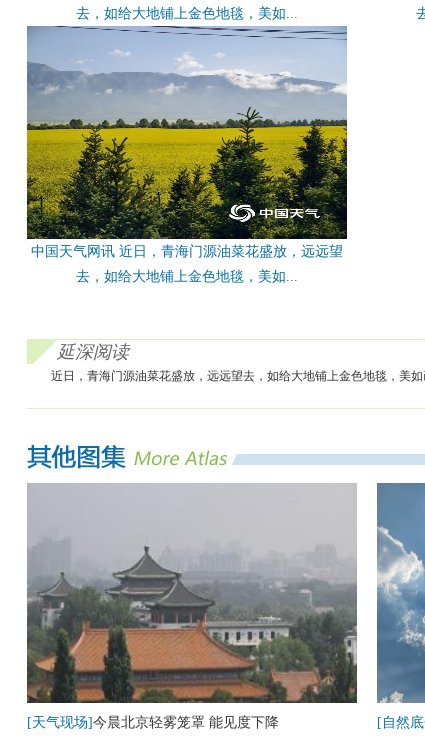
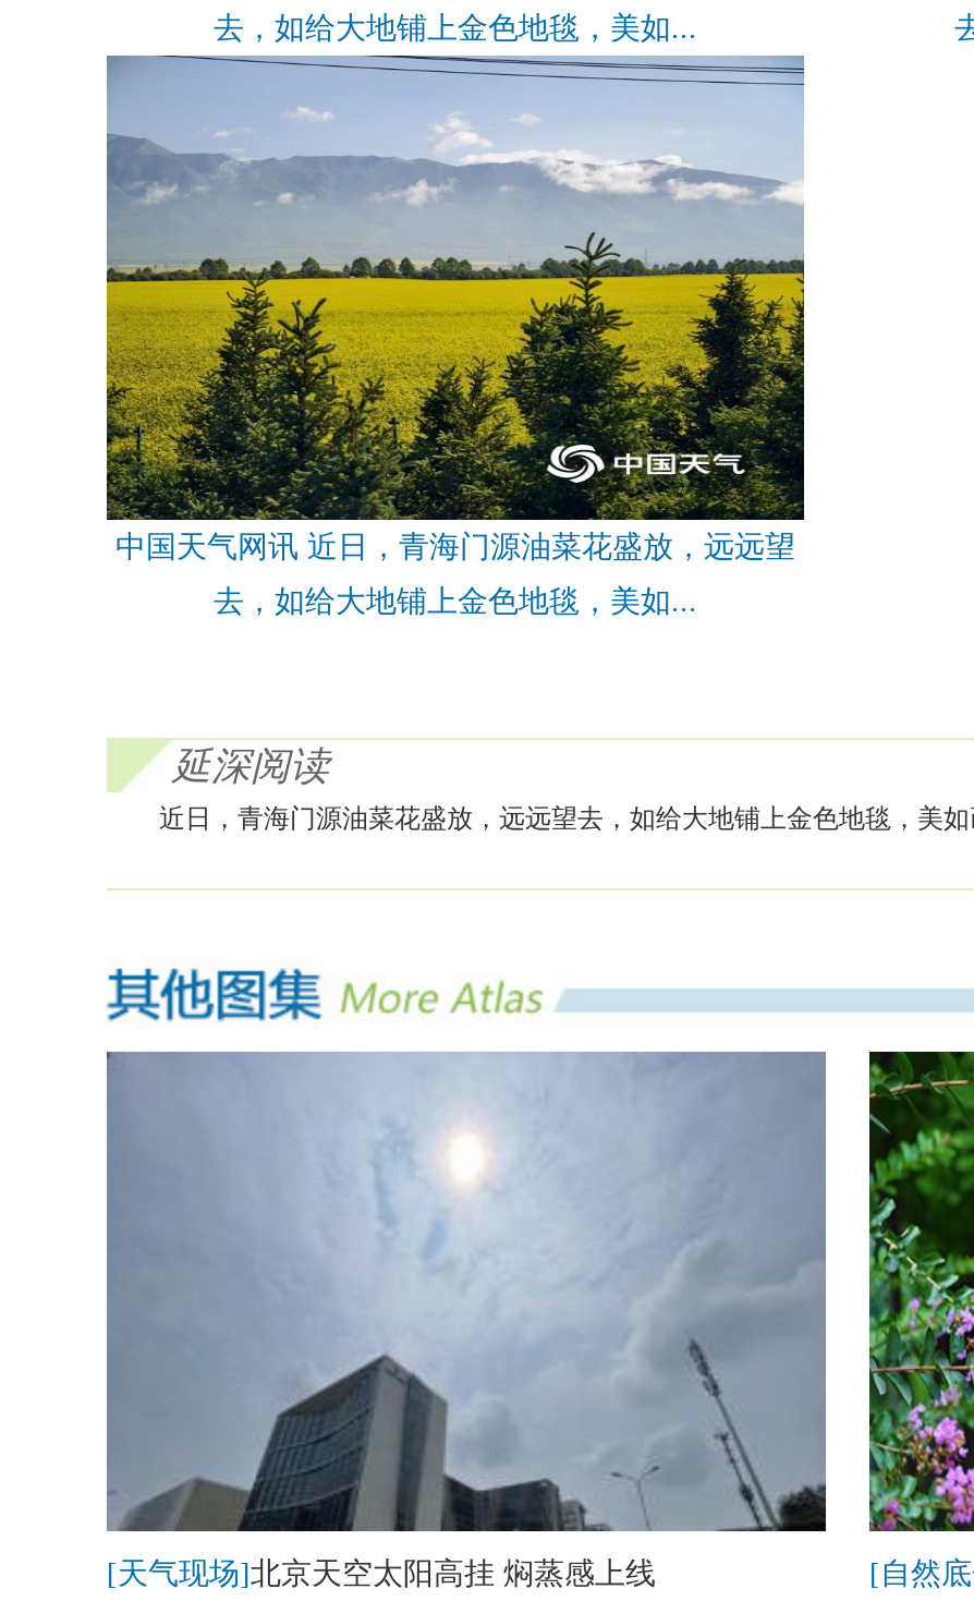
[26,484,357,730] [image] | [天气现场]今晨北京轻雾笼罩 能见度下降 -> [107,1052,826,1590] [image] | [天气现场]北京天空太阳高挂 焖蒸感上线
[376,482,422,704] [image] -> [867,1050,967,1533] [image]

